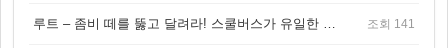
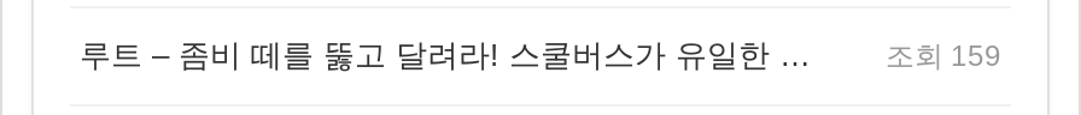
[367,17,415,31] 조회 141 -> [886,39,1001,73] 조회 159

